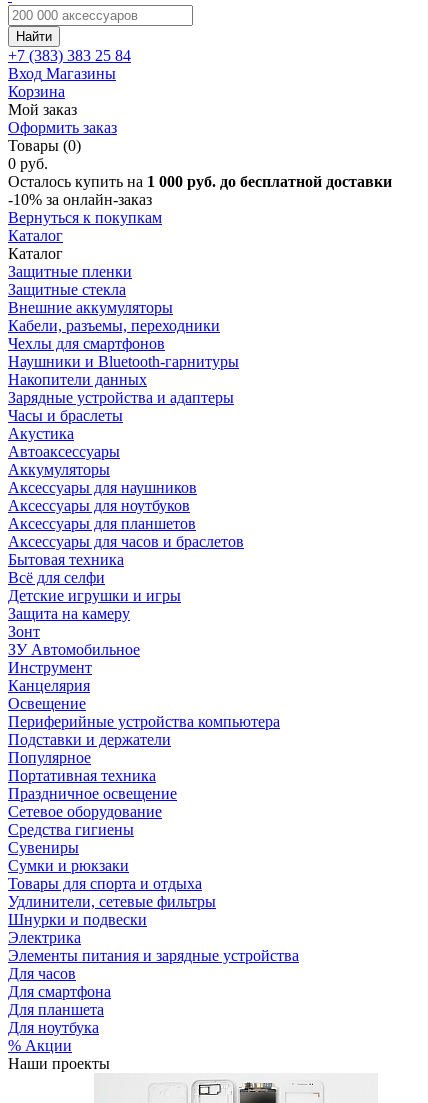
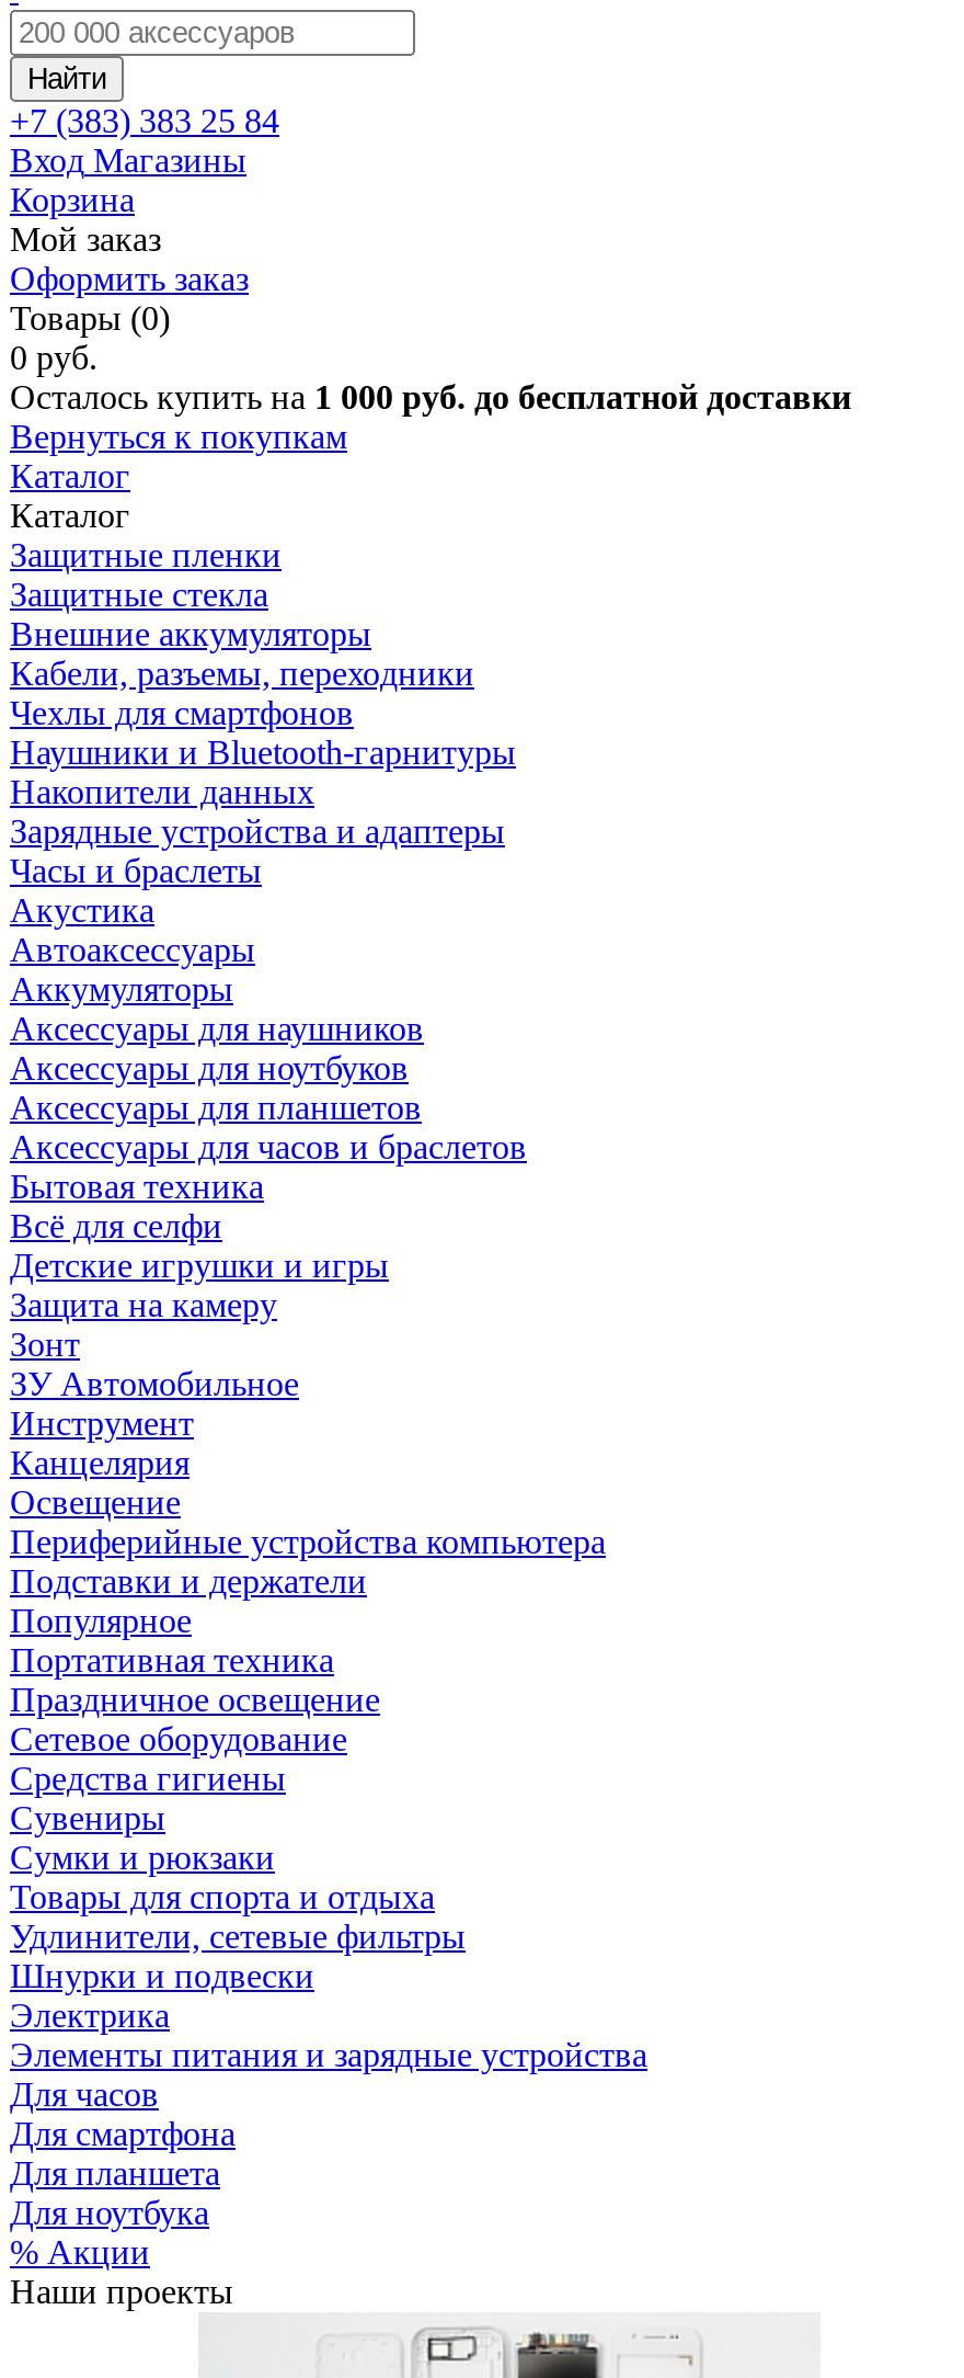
[8,191,152,208] -10% за онлайн-заказ -> none

